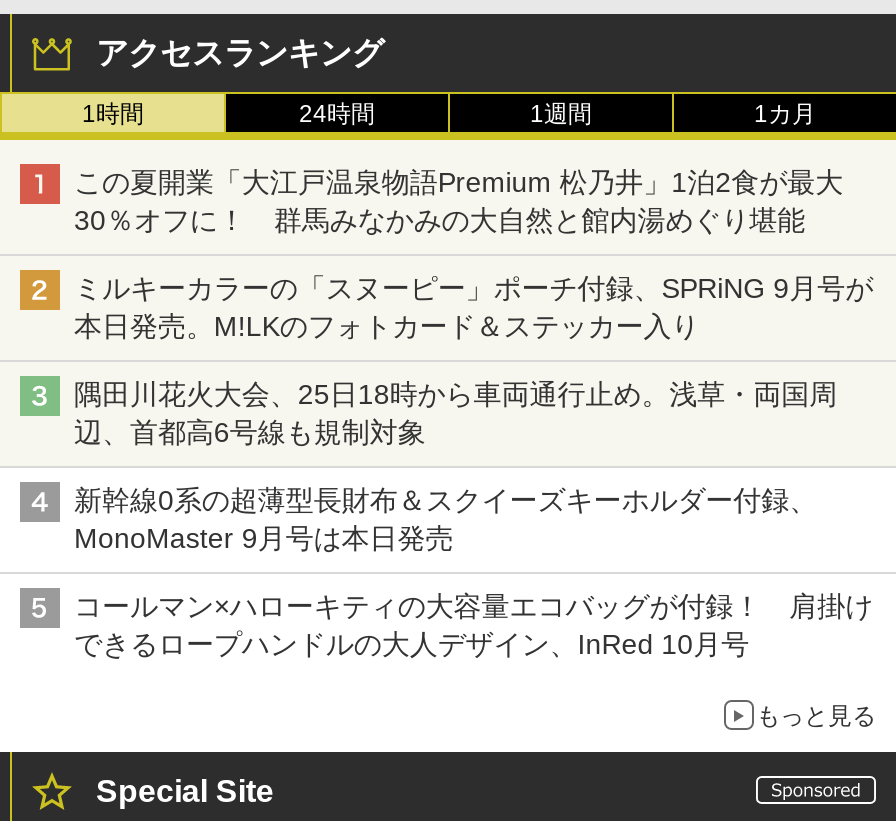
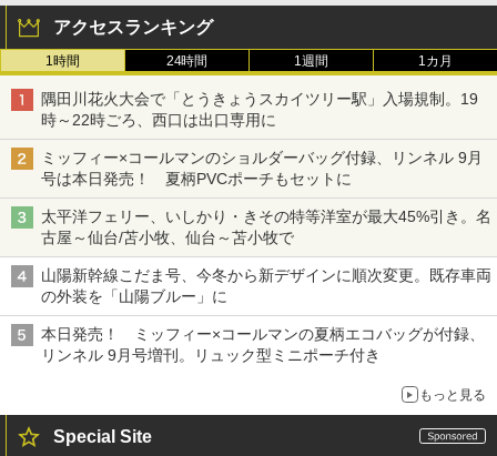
[74,165,843,235] この夏開業「大江戸温泉物語Premium 松乃井」1泊2食が最大 | 30％オフに！ 群馬みなかみの大自然と館内湯めぐり堪能 -> [41,89,478,128] 隅田川花火大会で「とうきょうスカイツリー駅」入場規制。19 | 時～22時ごろ、西口は出口専用に
[74,271,873,341] ミルキーカラーの「スヌーピー」ポーチ付録、SPRiNG 9月号が | 本日発売。M!LKのフォトカード＆ステッカー入り -> [41,148,482,187] ミッフィー×コールマンのショルダーバッグ付録、リンネル 9月 | 号は本日発売！ 夏柄PVCポーチもセットに
[74,377,837,447] 隅田川花火大会、25日18時から車両通行止め。浅草・両国周 | 辺、首都高6号線も規制対象 -> [41,207,491,246] 太平洋フェリー、いしかり・きその特等洋室が最大45%引き。名 | 古屋～仙台/苫小牧、仙台～苫小牧で
[74,483,817,553] 新幹線0系の超薄型長財布＆スクイーズキーホルダー付録、 | MonoMaster 9月号は本日発売 -> [41,266,491,305] 山陽新幹線こだま号、今冬から新デザインに順次変更。既存車両 | の外装を「山陽ブルー」に
[74,589,873,659] コールマン×ハローキティの大容量エコバッグが付録！ 肩掛け | できるロープハンドルの大人デザイン、InRed 10月号 -> [41,325,484,363] 本日発売！ ミッフィー×コールマンの夏柄エコバッグが付録、 | リンネル 9月号増刊。リュック型ミニポーチ付き

